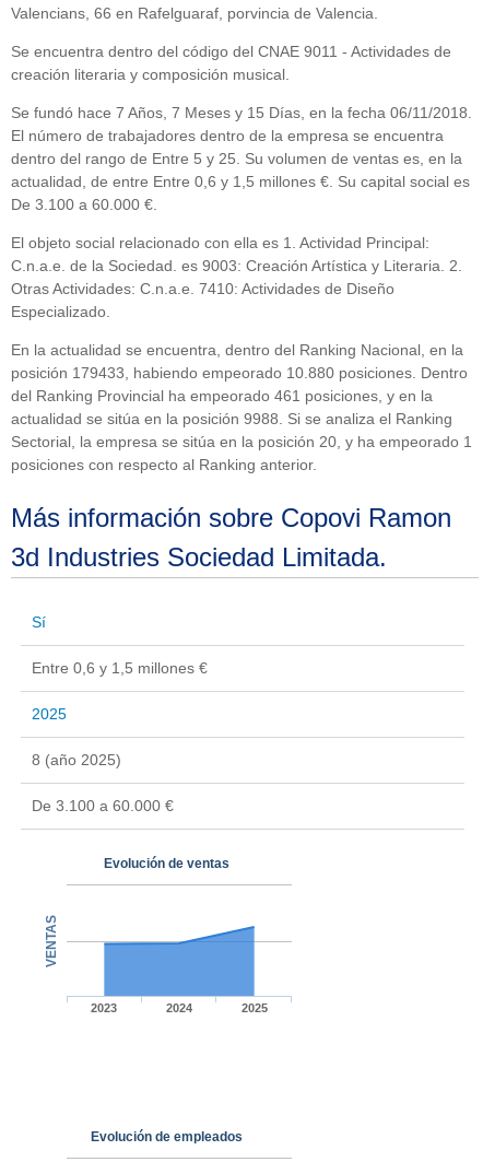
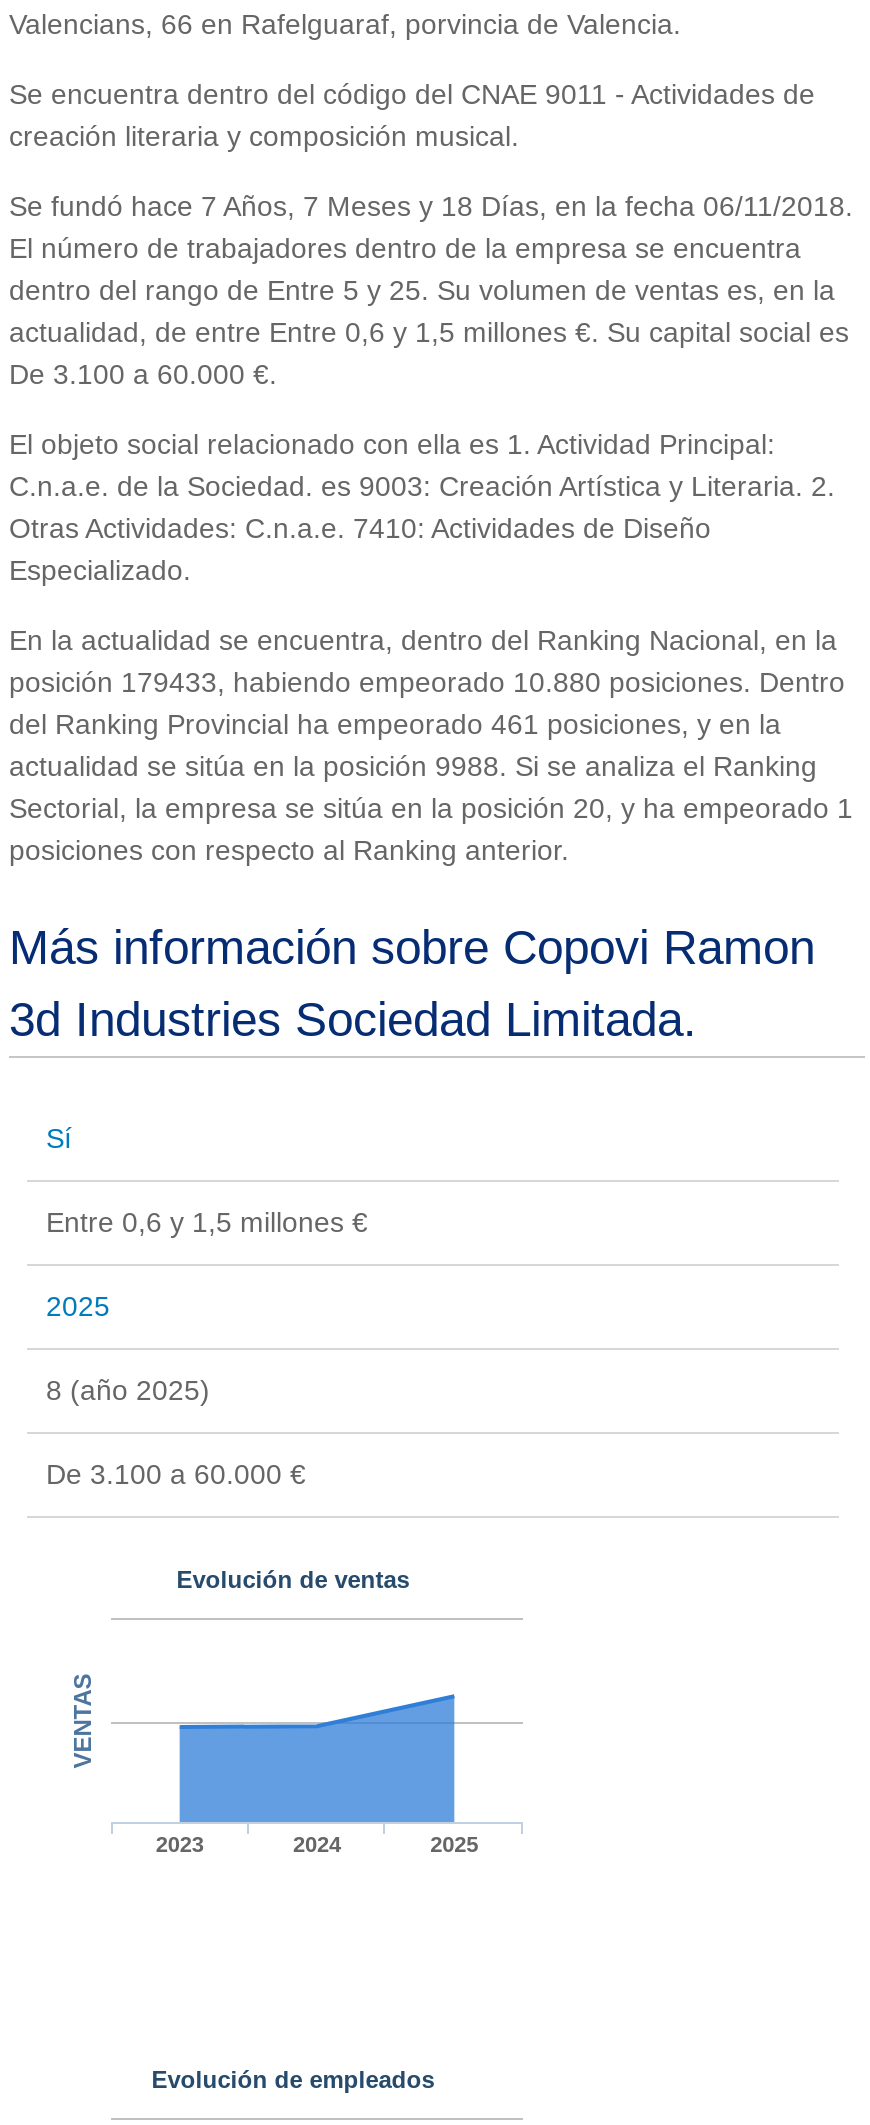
[11,104,472,121] Se fundó hace 7 Años, 7 Meses y 15 Días, en la fecha 06/11/2018. -> [9,190,853,222] Se fundó hace 7 Años, 7 Meses y 18 Días, en la fecha 06/11/2018.

